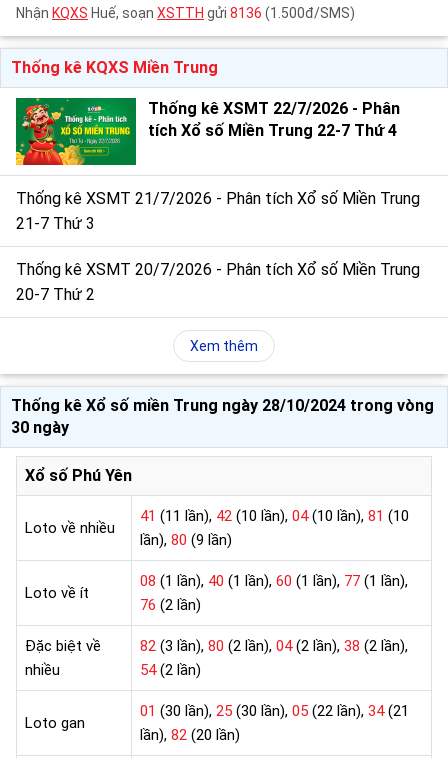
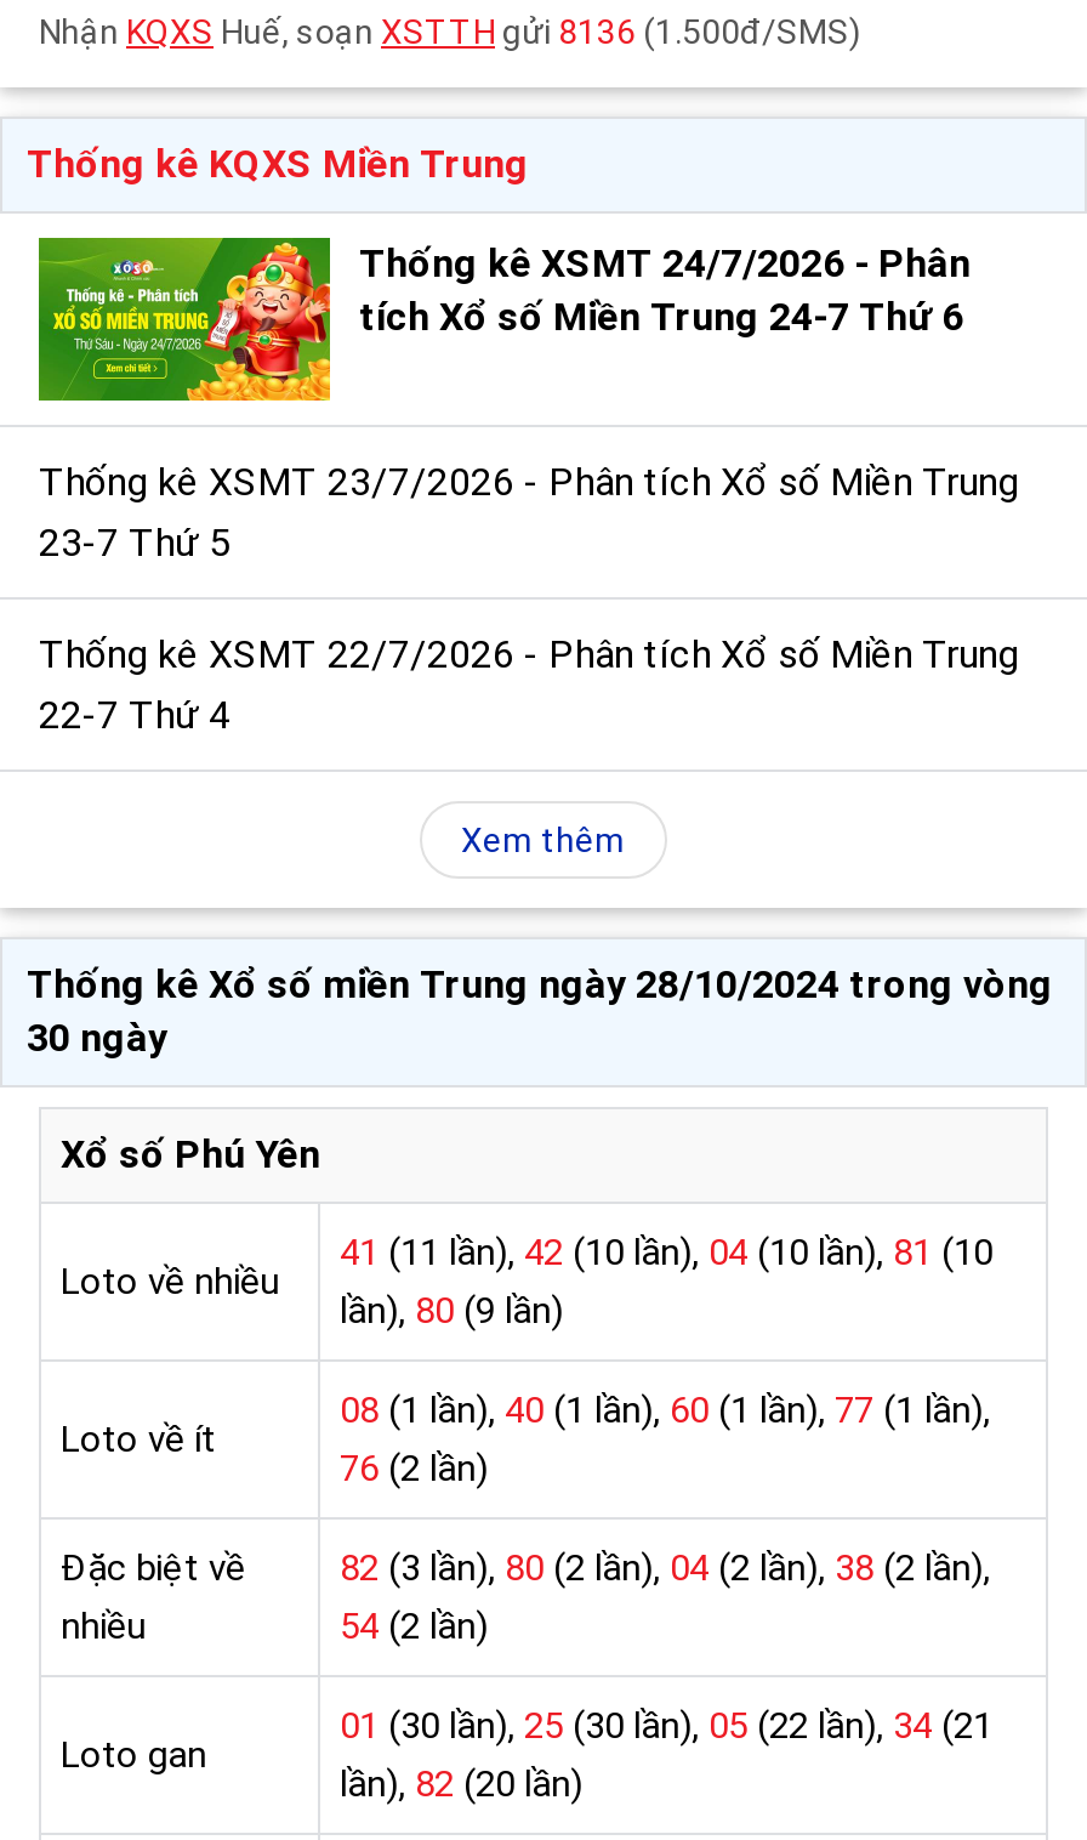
[15,97,400,166] [image] | Thống kê XSMT 22/7/2026 - Phân -> [36,235,971,403] [image] | Thống kê XSMT 24/7/2026 - Phân
[148,121,397,140] tích Xổ số Miền Trung 22-7 Thứ 4 -> [359,294,963,340] tích Xổ số Miền Trung 24-7 Thứ 6
[16,189,420,208] Thống kê XSMT 21/7/2026 - Phân tích Xổ số Miền Trung -> [39,459,1019,505] Thống kê XSMT 23/7/2026 - Phân tích Xổ số Miền Trung
[16,214,95,233] 21-7 Thứ 3 -> [39,519,231,566] 23-7 Thứ 5
[16,260,420,279] Thống kê XSMT 20/7/2026 - Phân tích Xổ số Miền Trung -> [39,631,1019,677] Thống kê XSMT 22/7/2026 - Phân tích Xổ số Miền Trung
[16,285,95,304] 20-7 Thứ 2 -> [39,692,231,738] 22-7 Thứ 4

